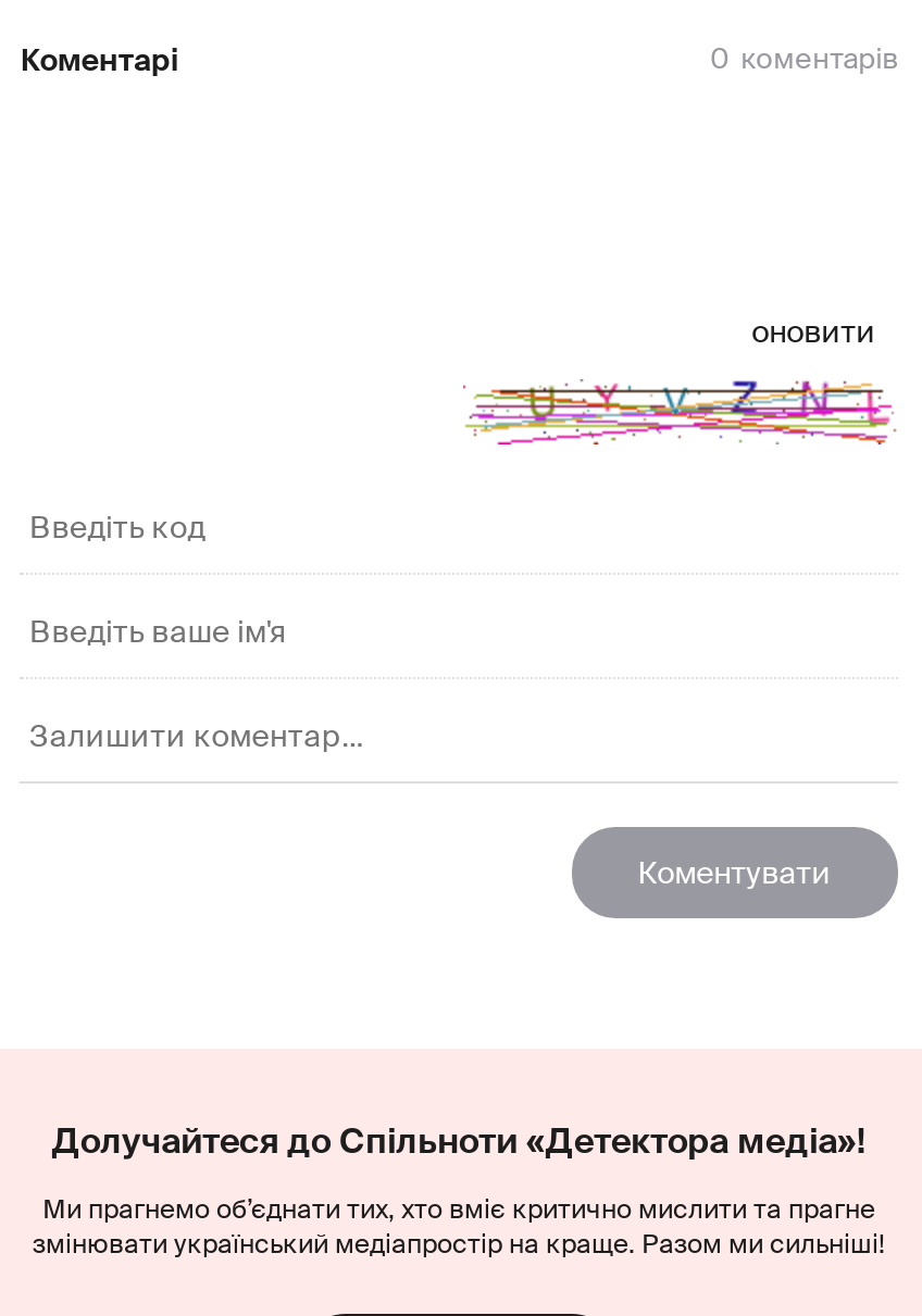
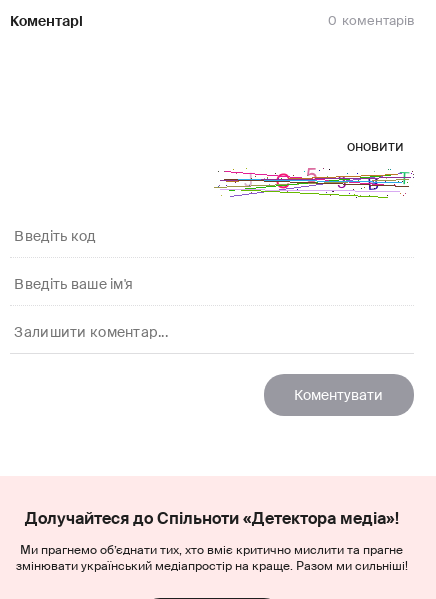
[461,377,896,447] [image] -> [214,167,415,199] [image]

